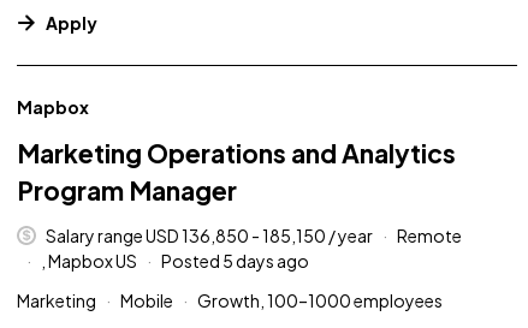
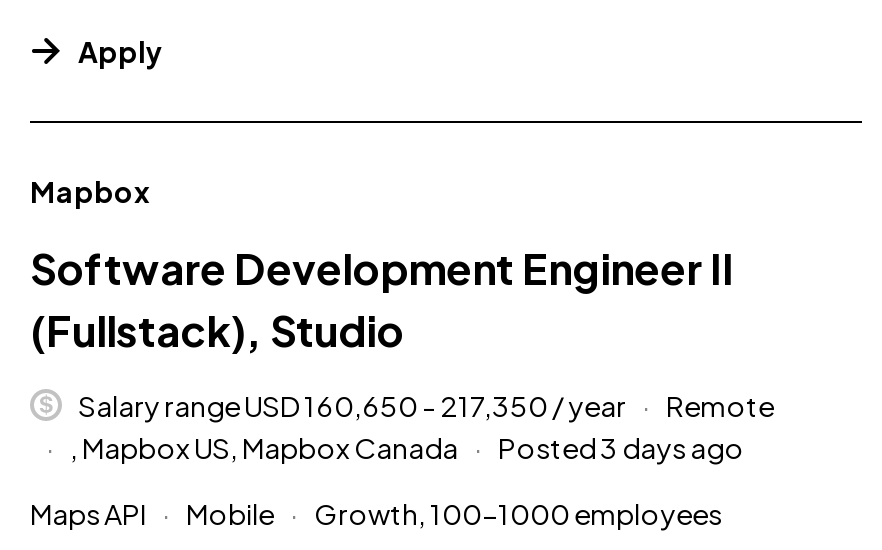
[17,137,456,206] Marketing Operations and Analytics | Program Manager -> [30,241,734,357] Software Development Engineer II | (Fullstack), Studio
[46,224,373,246] Salary range USD 136,850 - 185,150 / year -> [78,387,626,423] Salary range USD 160,650 - 217,350 / year
[41,250,309,271] , Mapbox US | Posted 5 days ago -> [70,429,744,465] , Mapbox US, Mapbox Canada | Posted 3 days ago
[17,289,96,311] Marketing -> [30,495,146,531] Maps API

